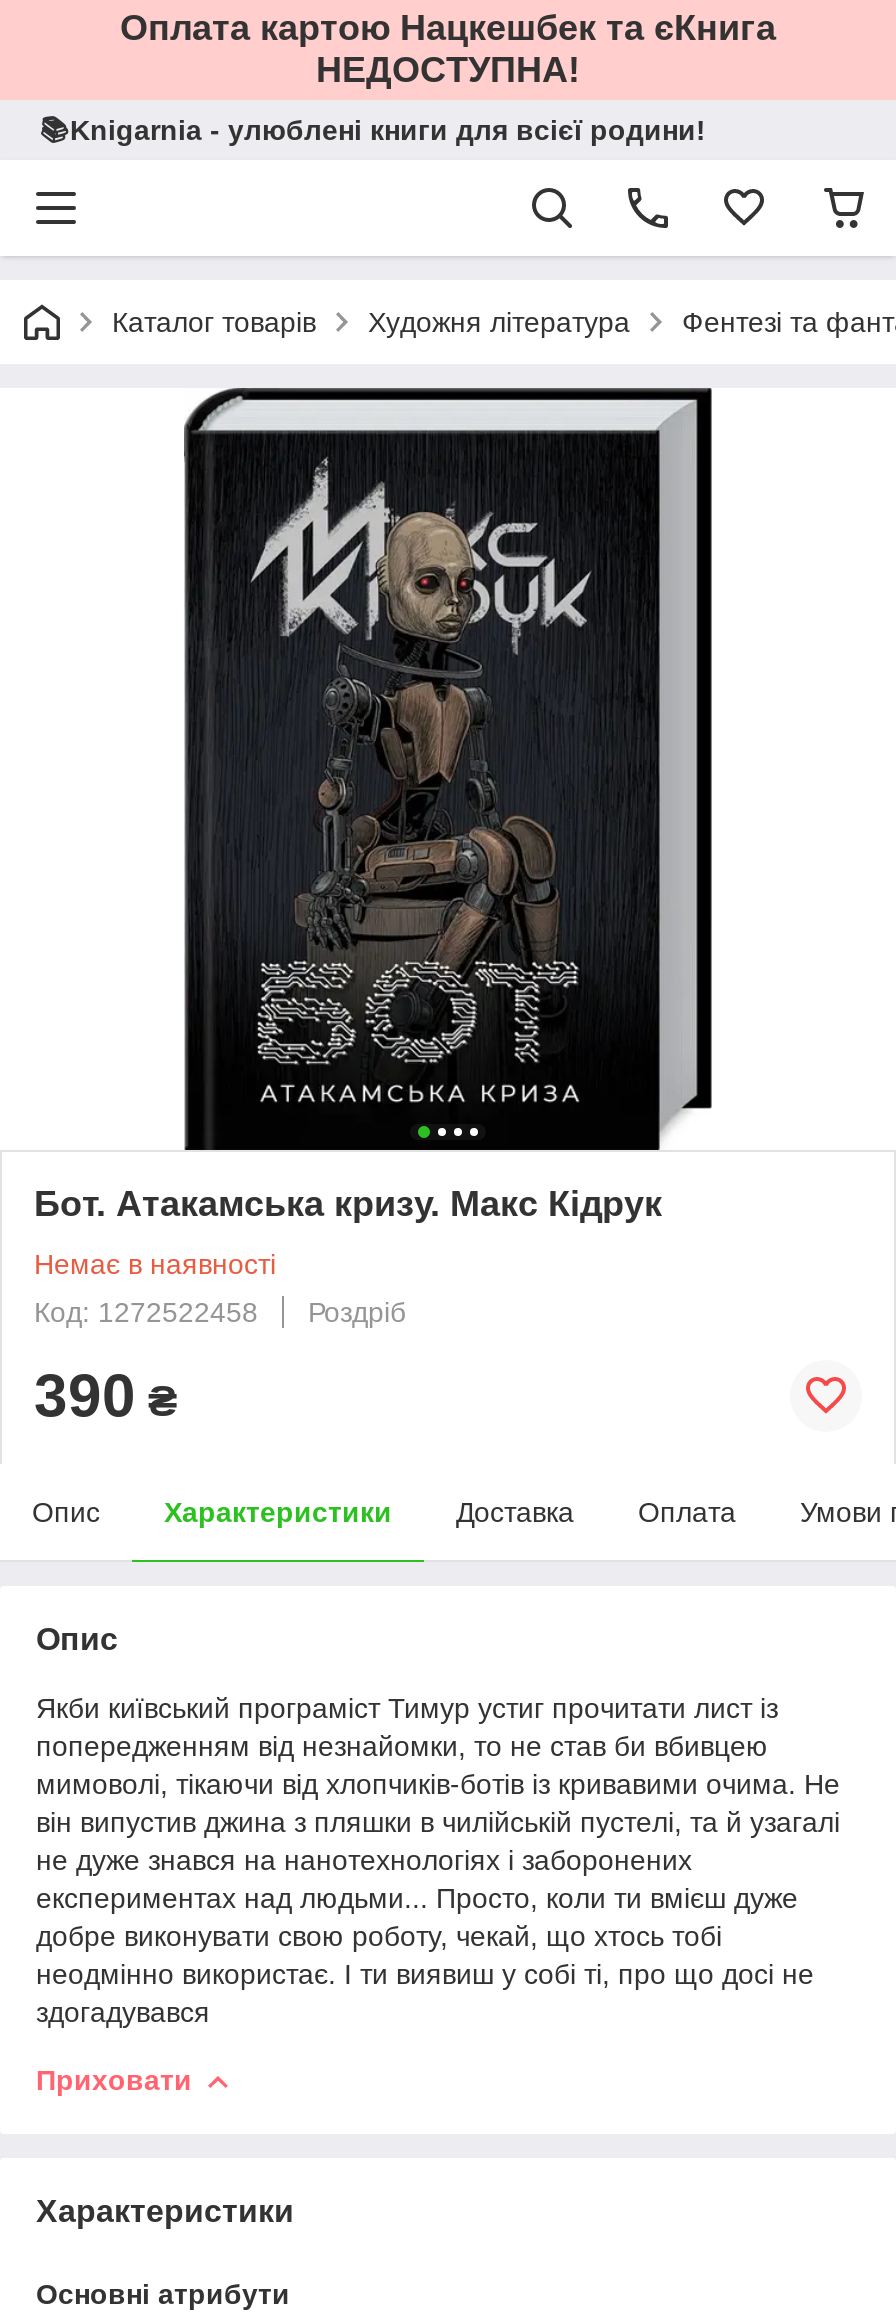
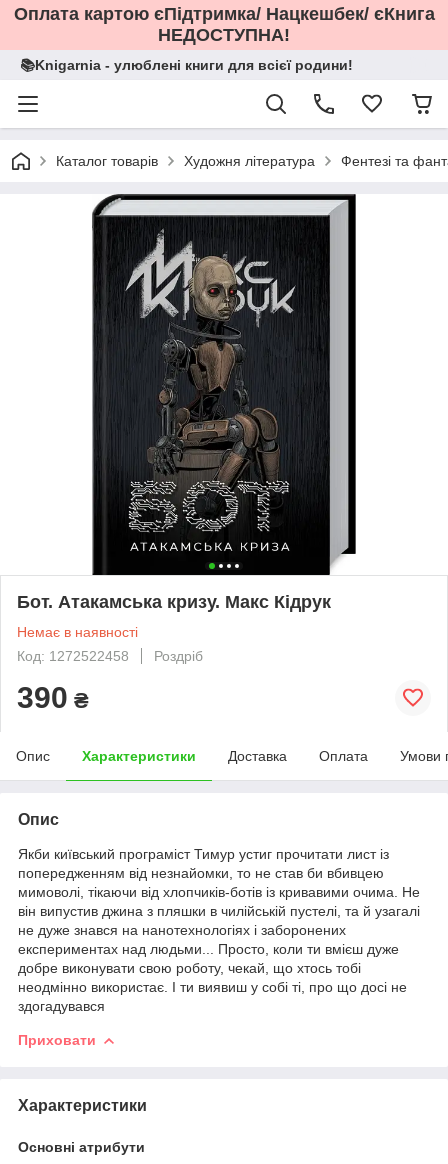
[120,8,776,48] Оплата картою Нацкешбек та єКнига -> [13,4,434,24] Оплата картою єПідтримка/ Нацкешбек/ єКнига

